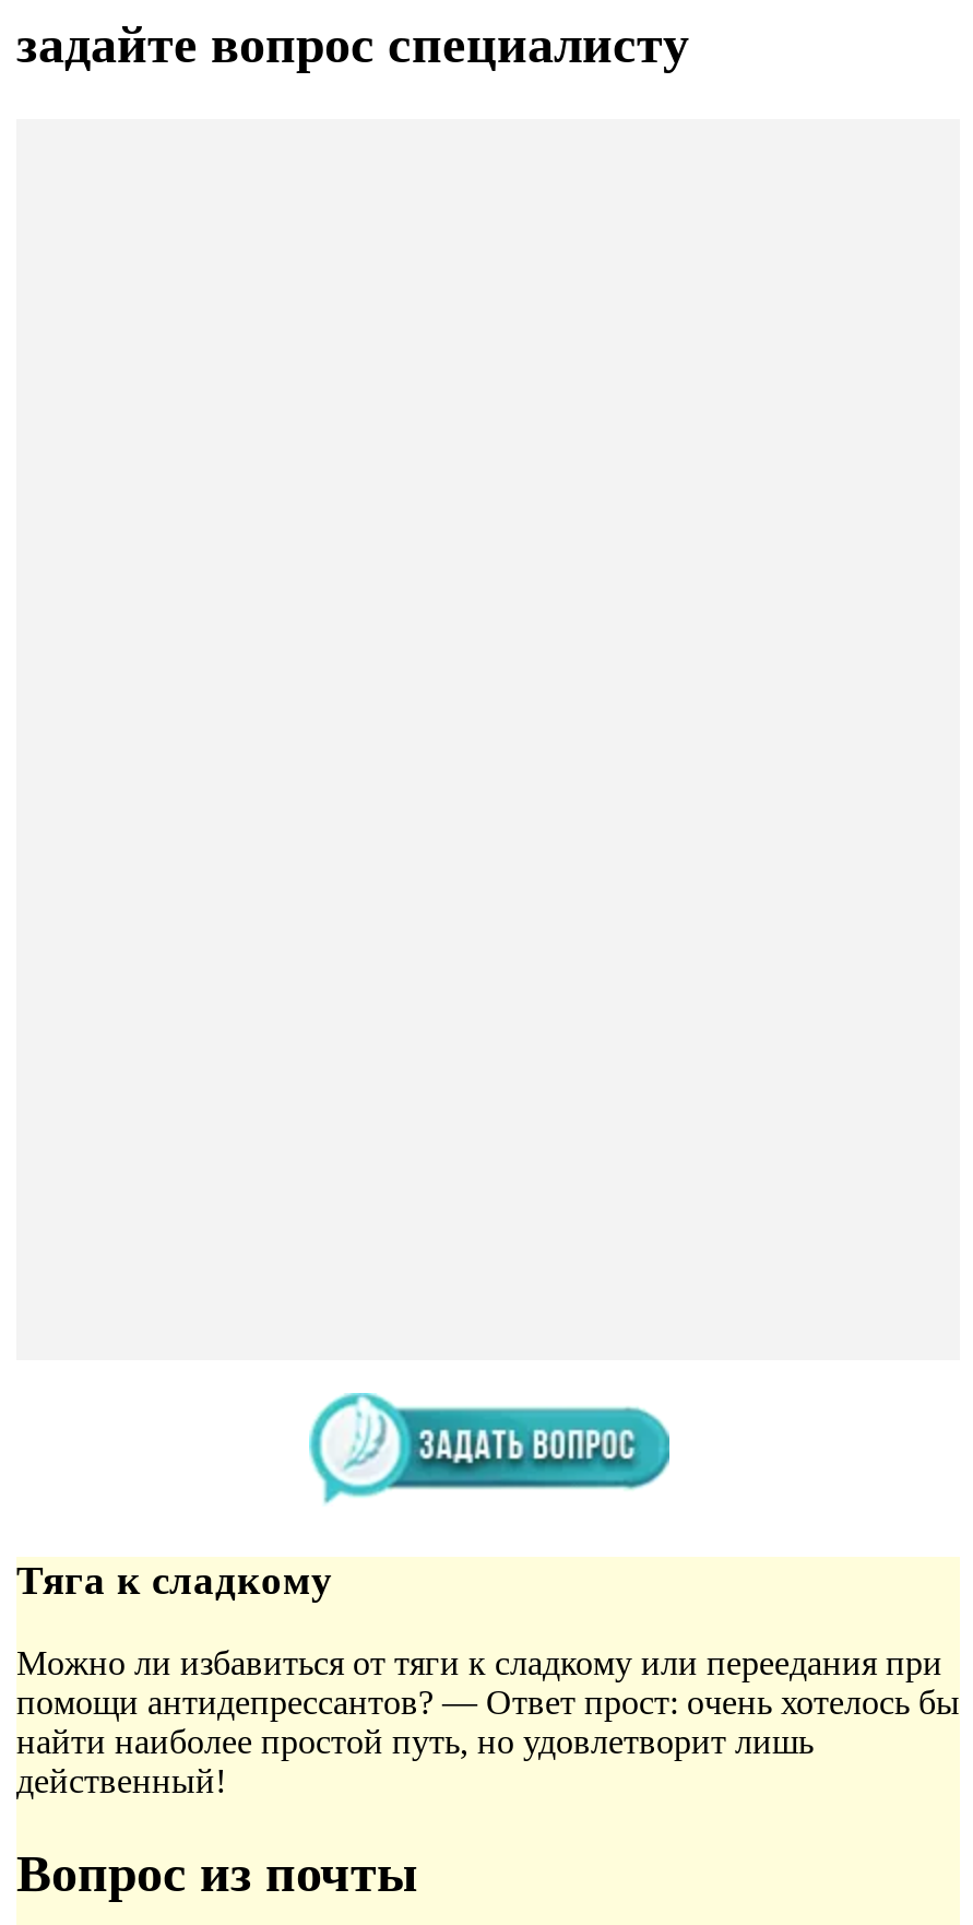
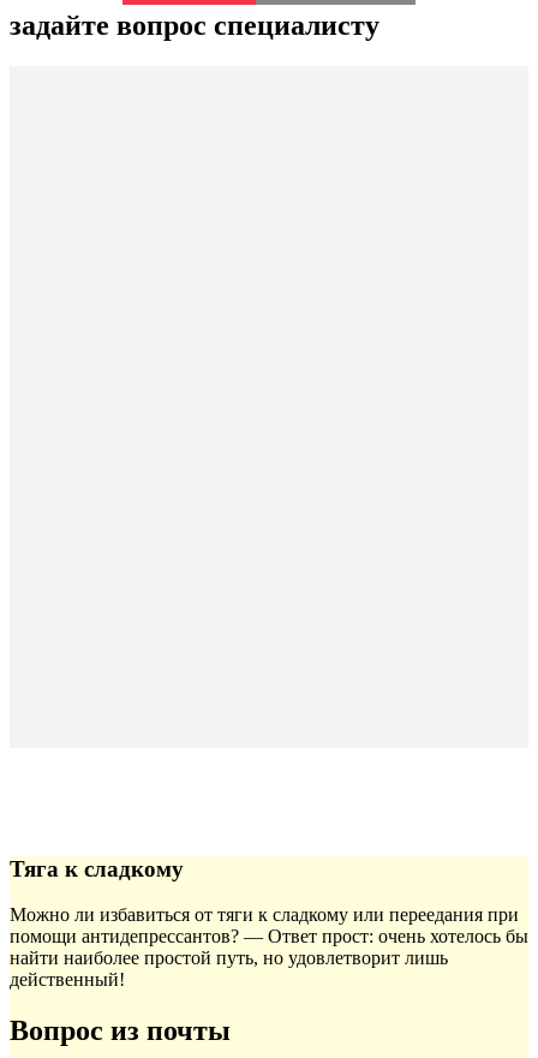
[307,1391,672,1504] [image] -> none

